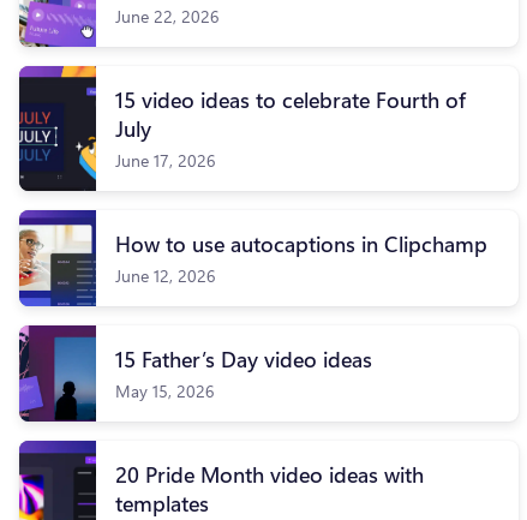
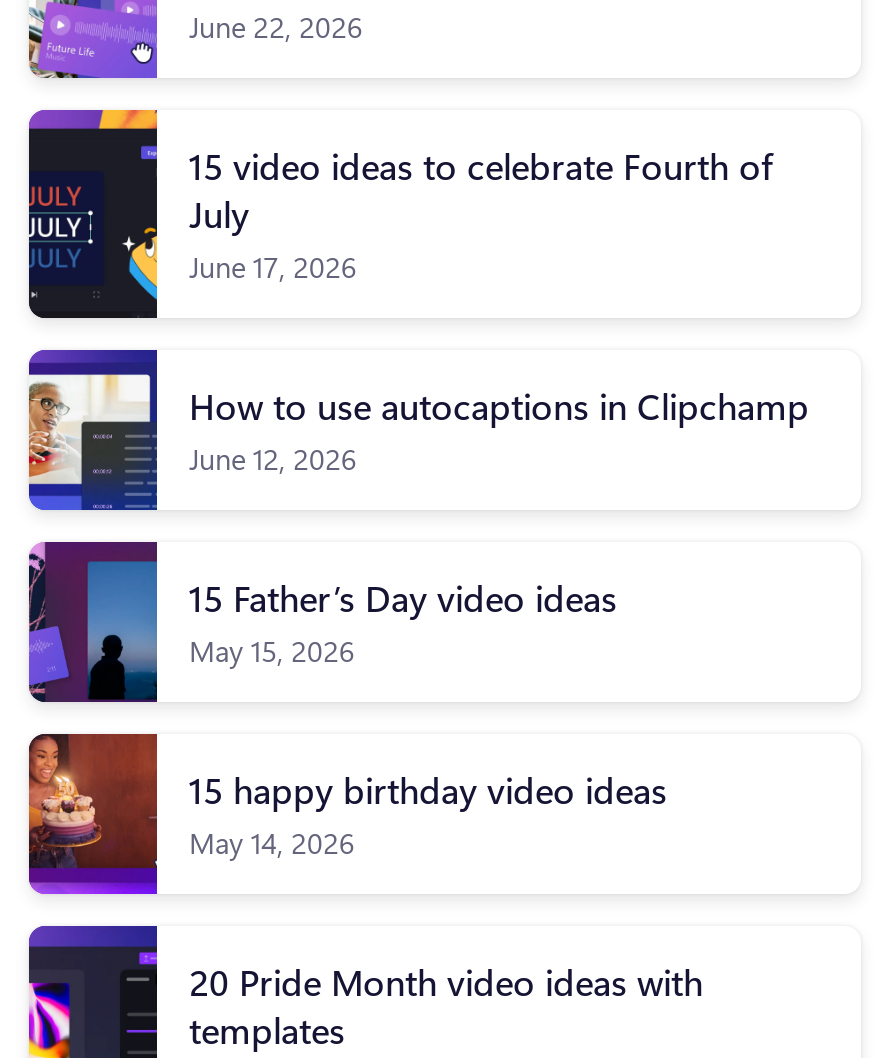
none -> [27,734,667,896] [image] | 15 happy birthday video ideas | May 14, 2026

